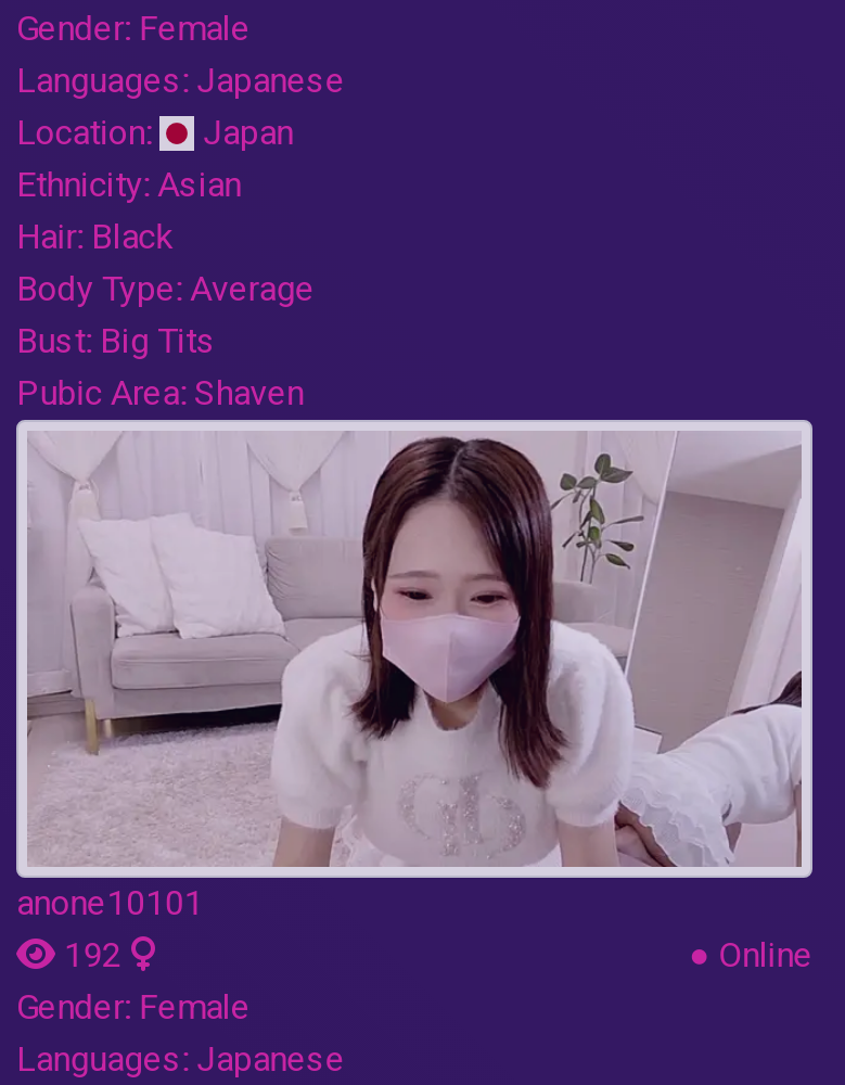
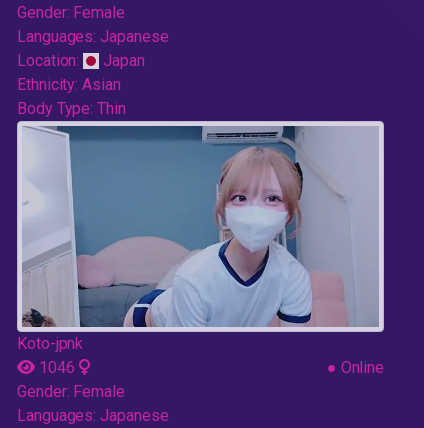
[16,215,315,413] Hair: Black | Body Type: Average | Bust: Big Tits | Pubic Area: Shaven -> [17,99,126,118] Body Type: Thin
[16,419,804,974] [image] | anone10101 | 192 -> [17,121,379,377] [image] | Koto-jpnk | 1046

